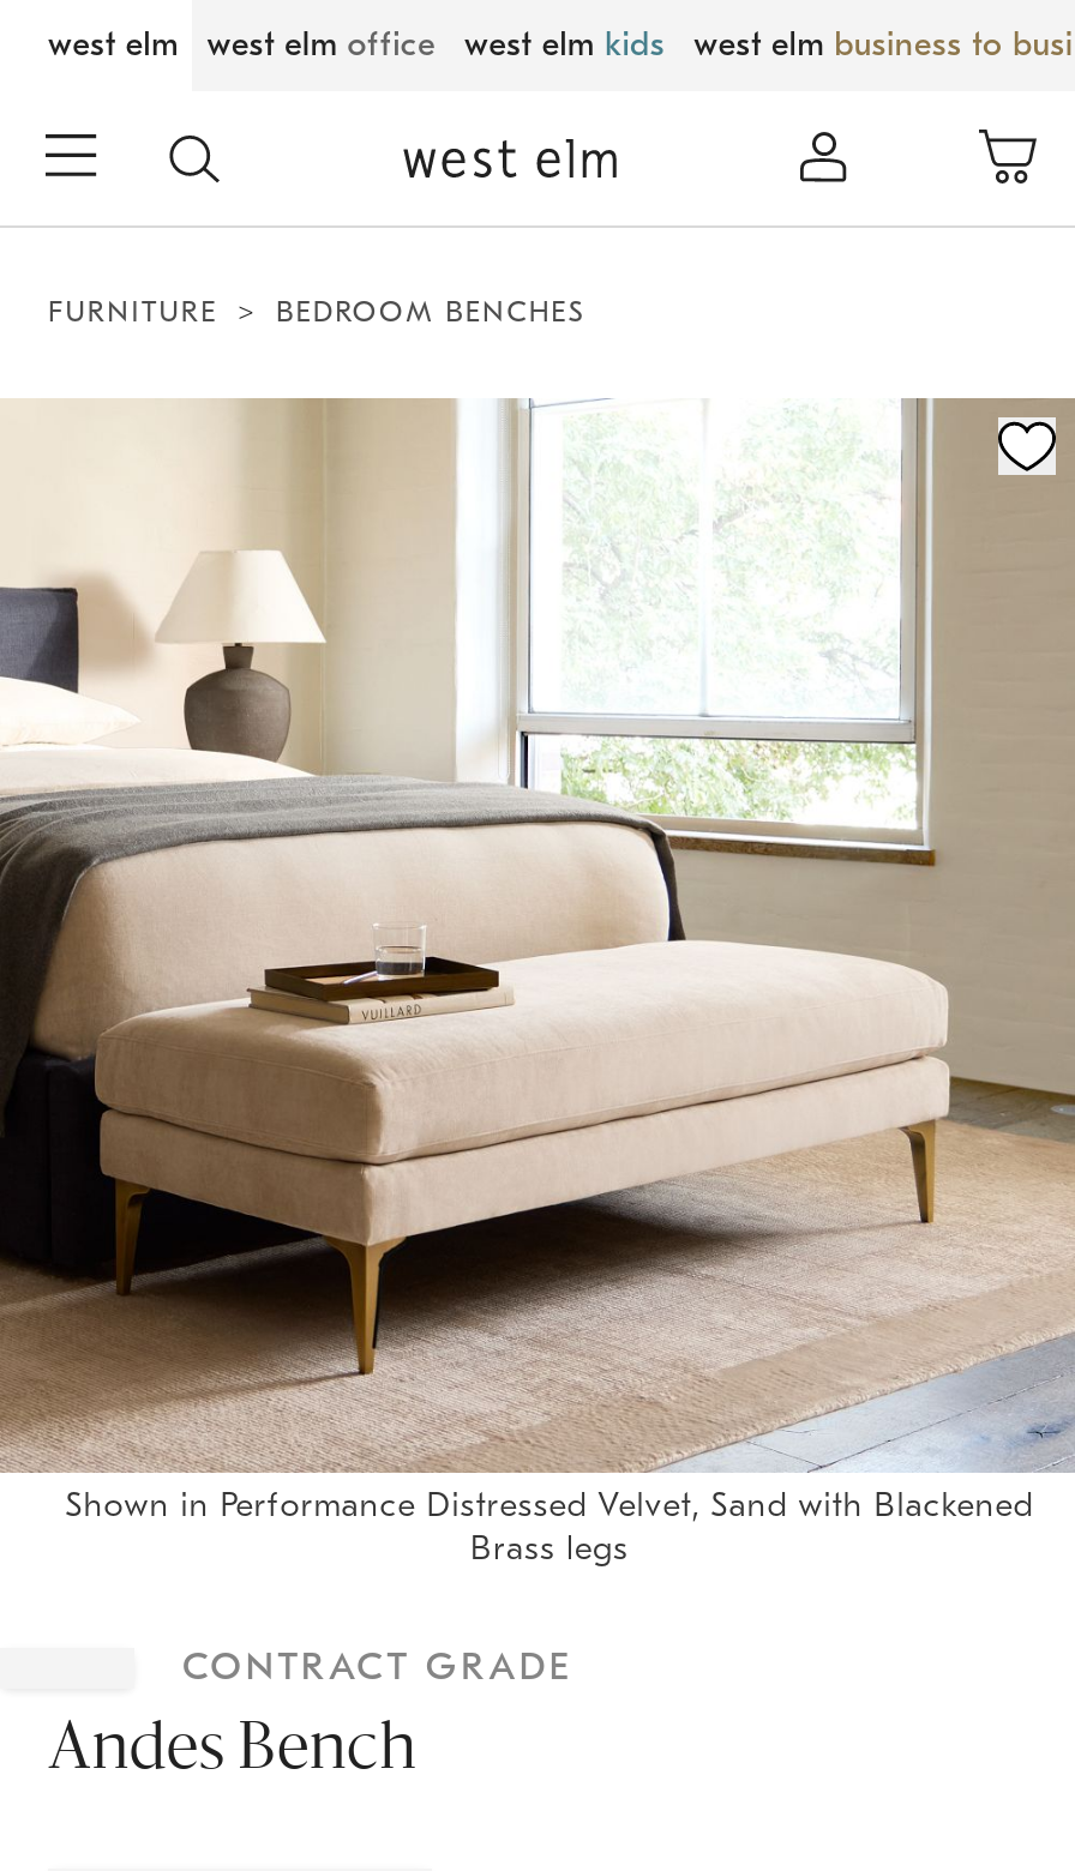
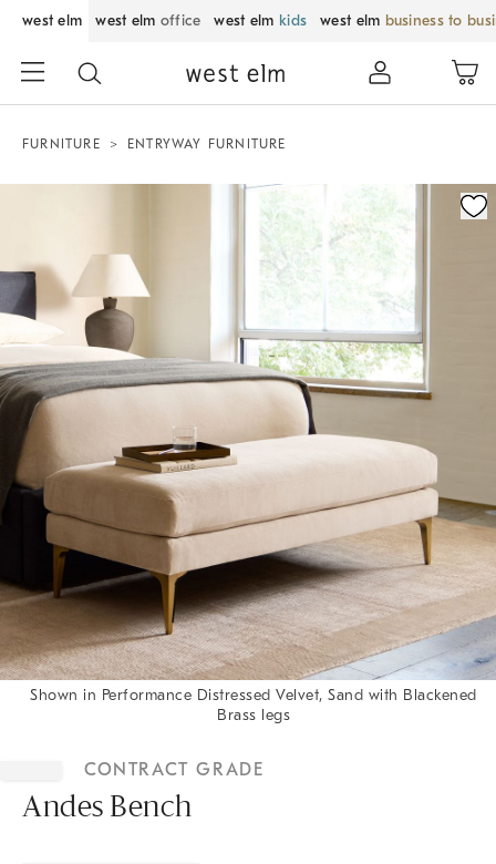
[276,295,585,329] BEDROOM BENCHES -> [127,136,286,152] ENTRYWAY FURNITURE

